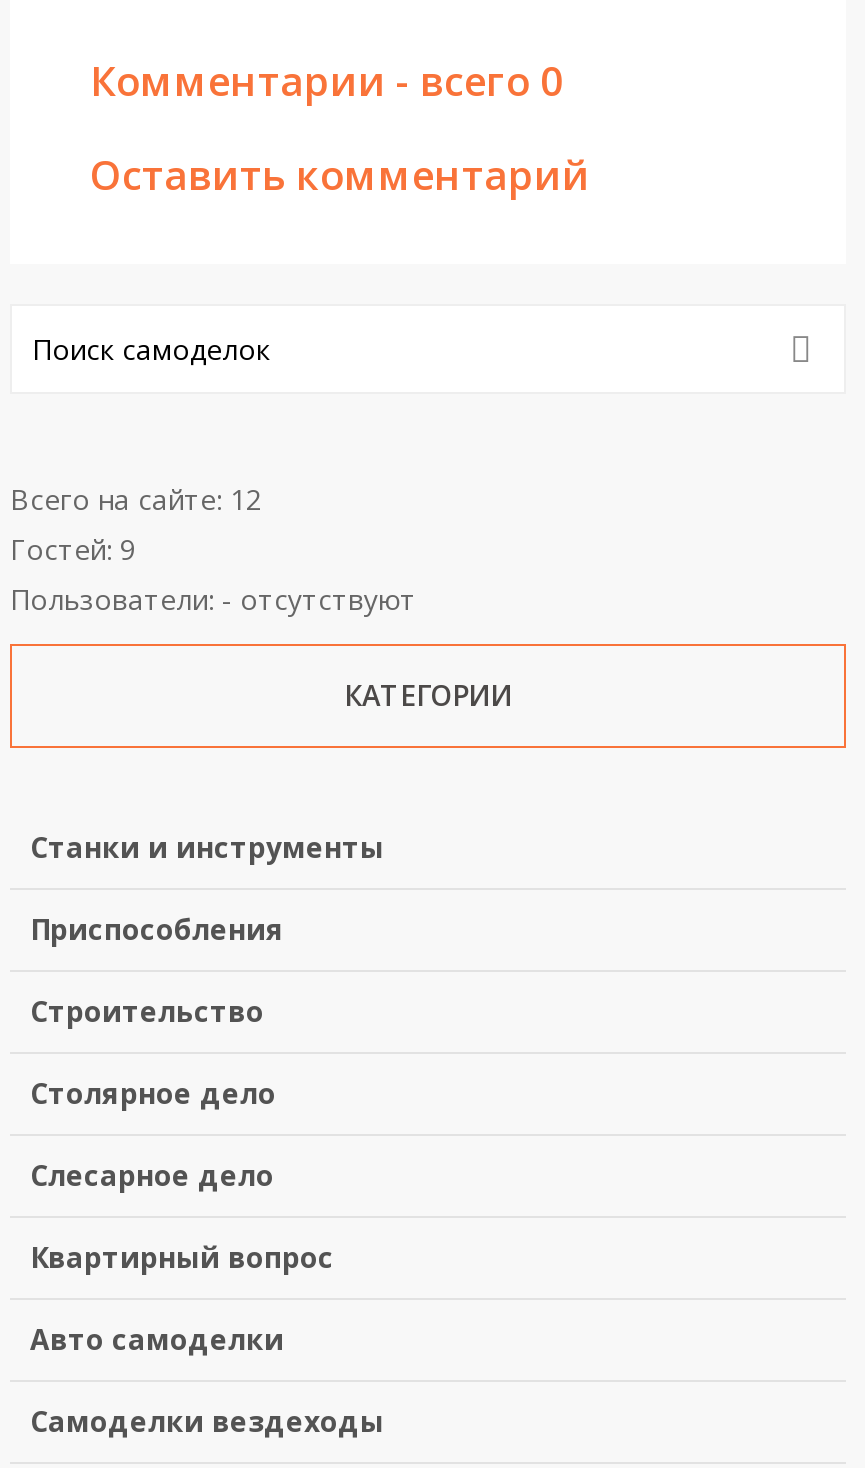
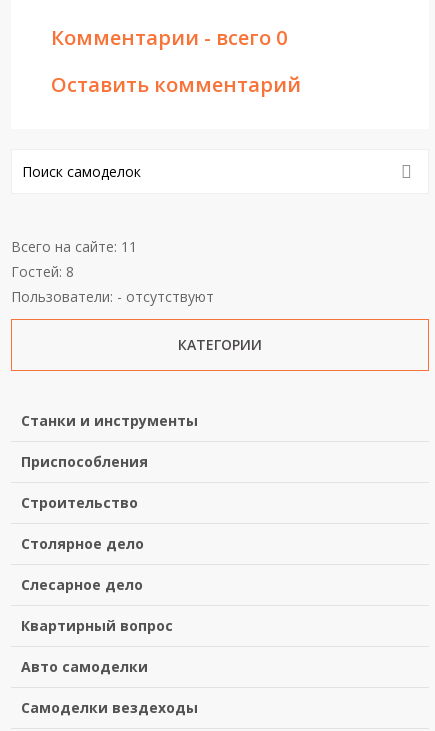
[10,480,262,518] Всего на сайте: 12 -> [11,237,137,256] Всего на сайте: 11
[10,530,136,568] Гостей: 9 -> [11,262,74,281] Гостей: 8

